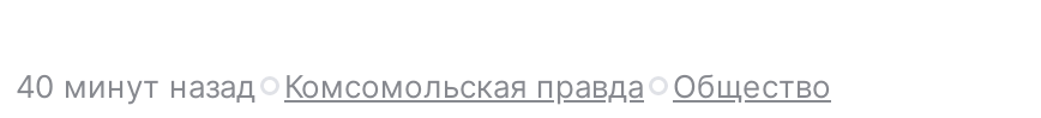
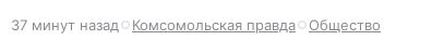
[16,68,831,106] 40 минут назад Комсомольская правда Общество -> [11,17,381,34] 37 минут назад Комсомольская правда Общество

